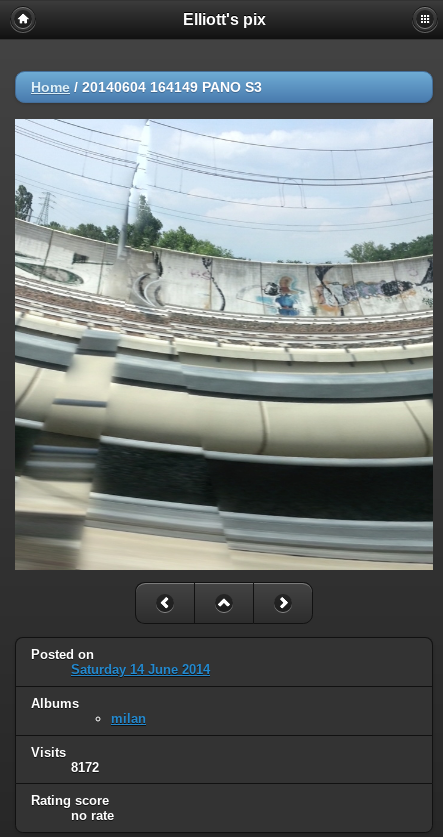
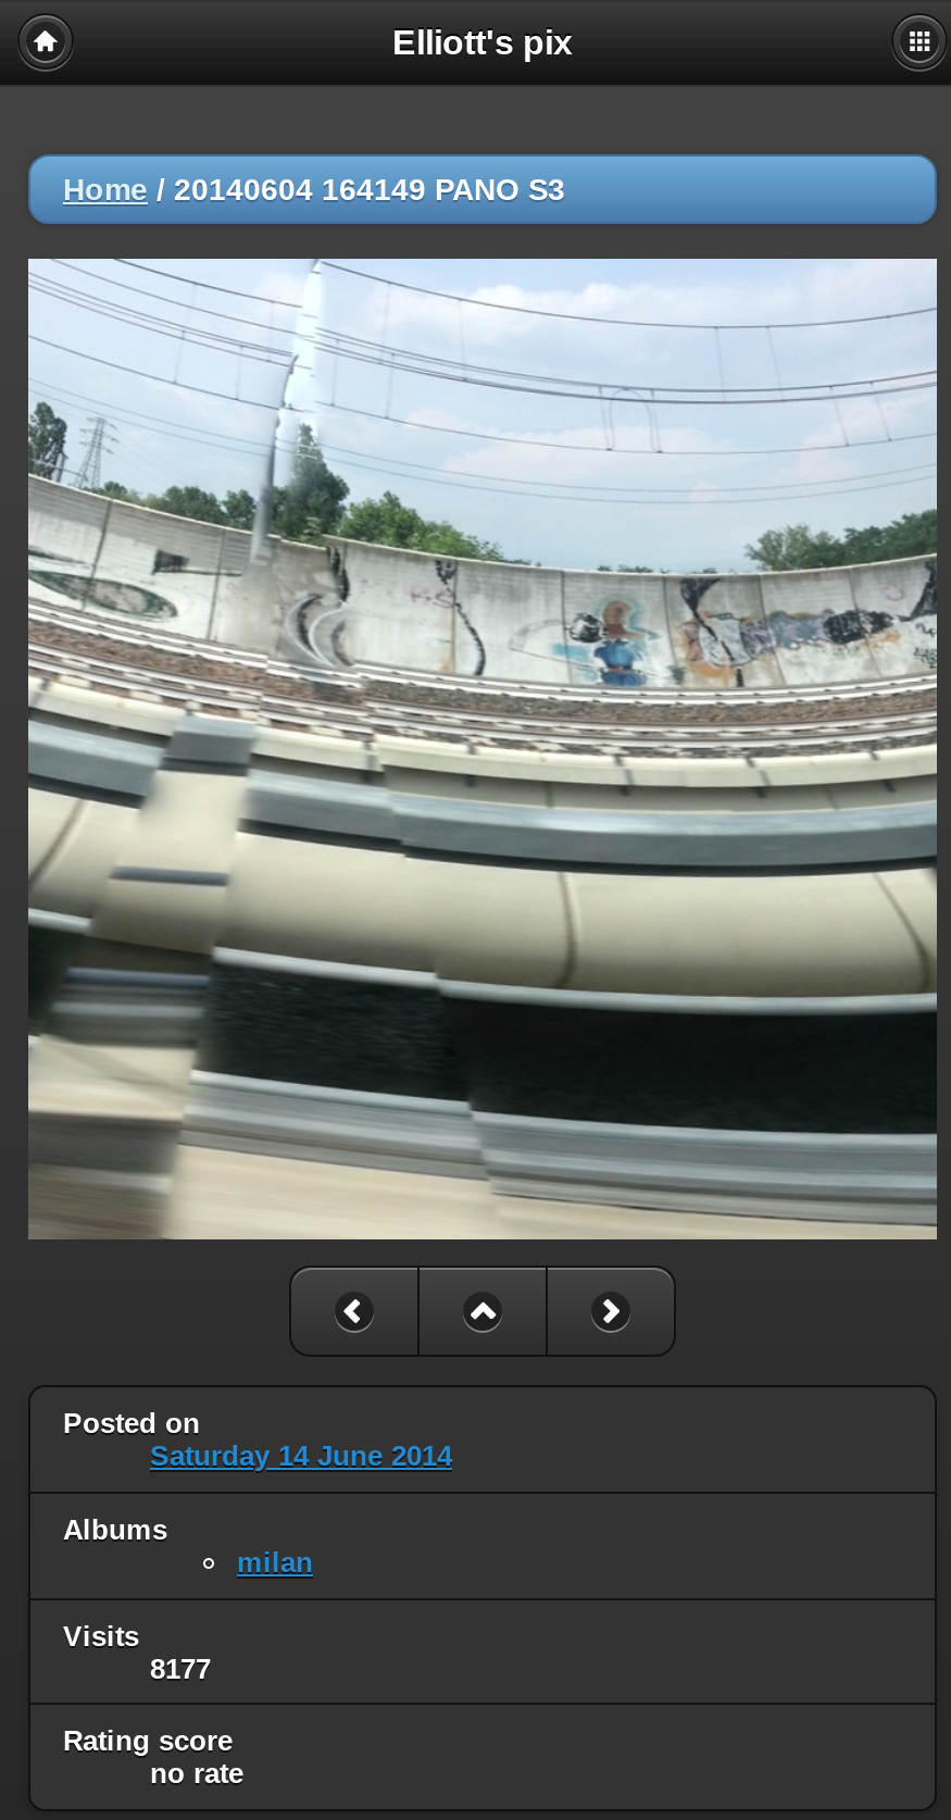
[71,759,99,774] 8172 -> [150,1651,211,1684] 8177

